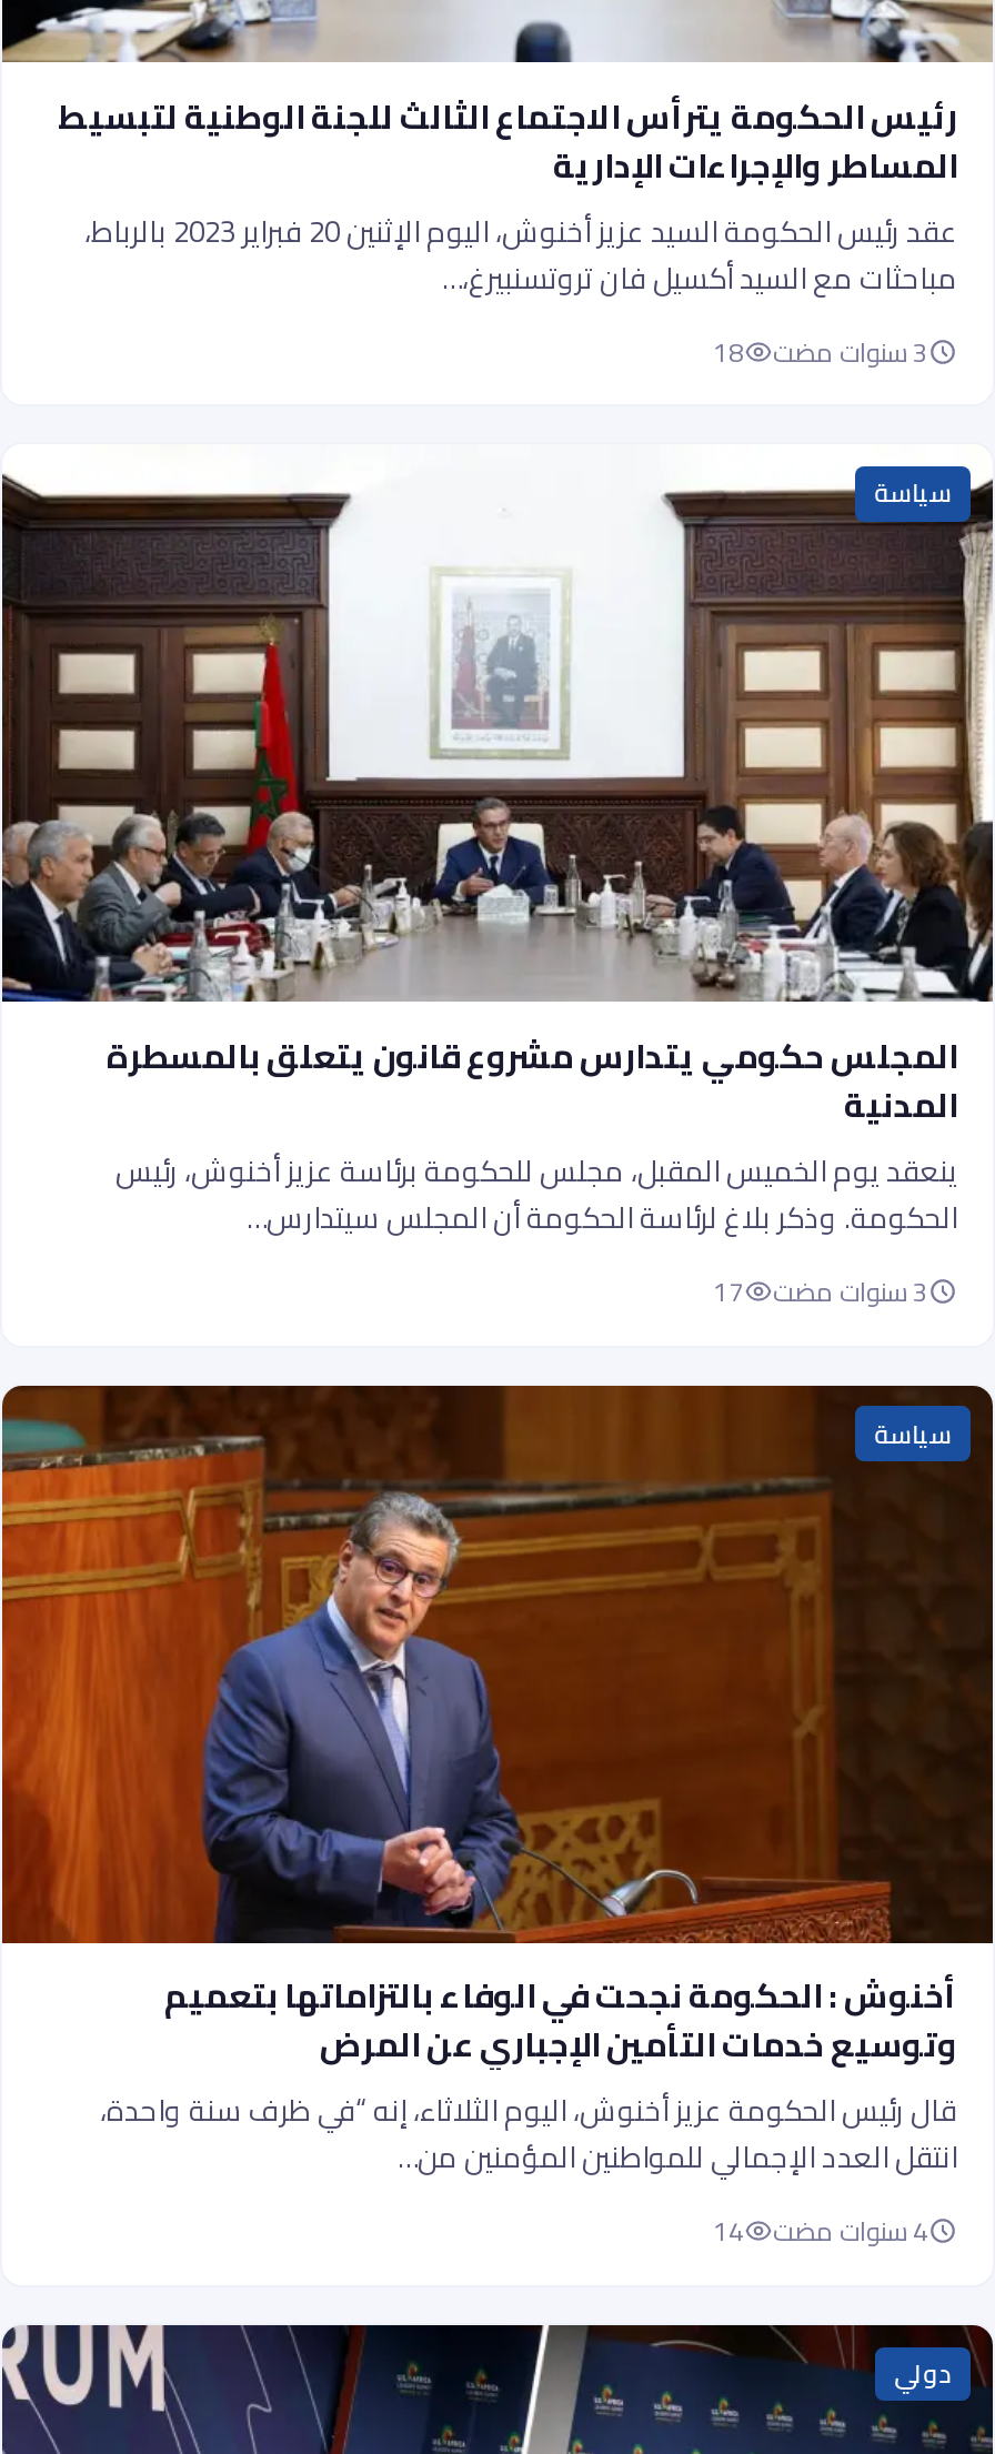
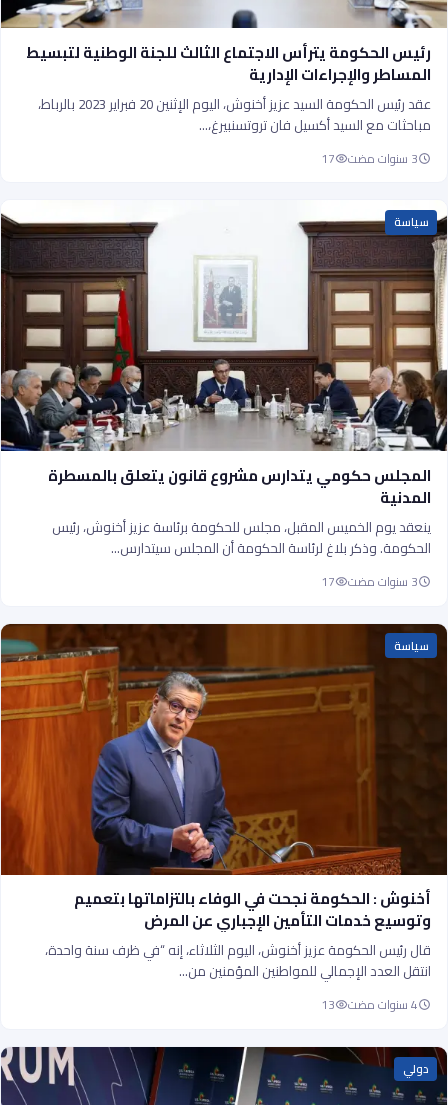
[713,326,744,377] 18 -> [321,147,335,170] 17
[713,2206,744,2257] 14 -> [321,993,335,1016] 13

